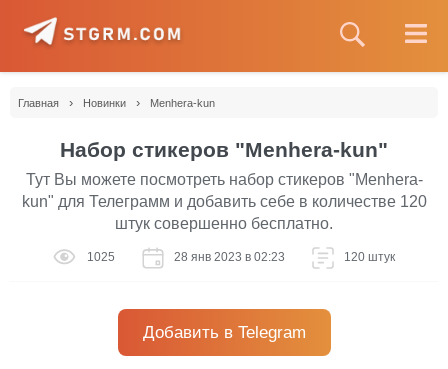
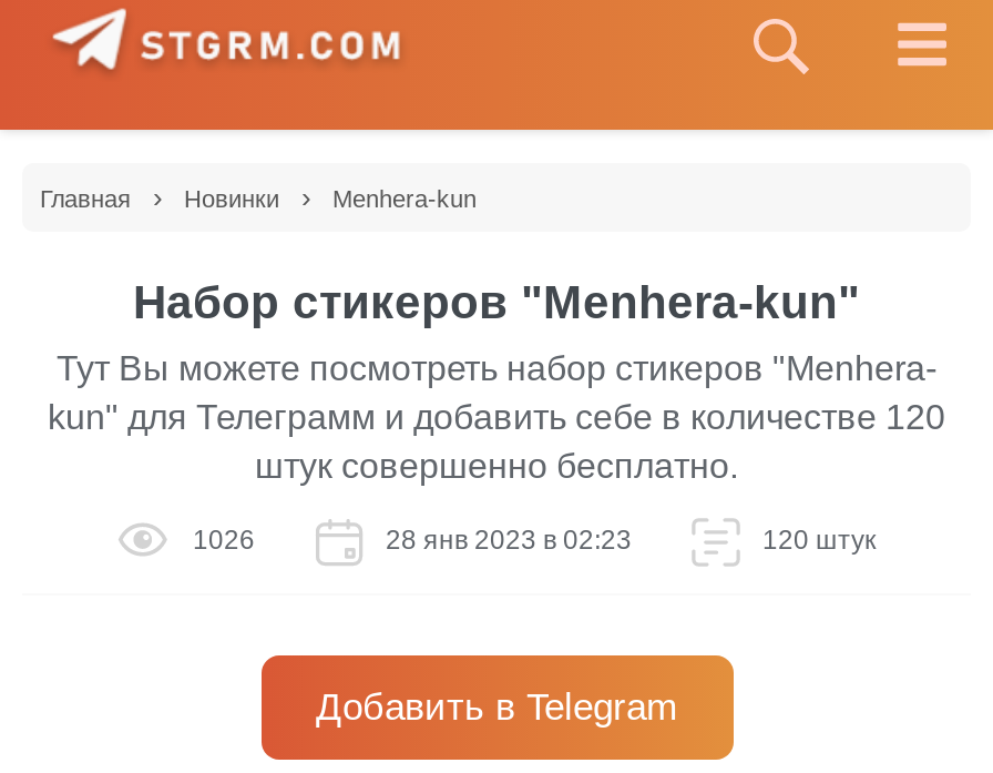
[84,250,115,264] 1025 -> [186,525,255,556] 1026

